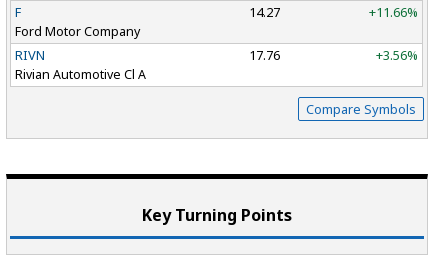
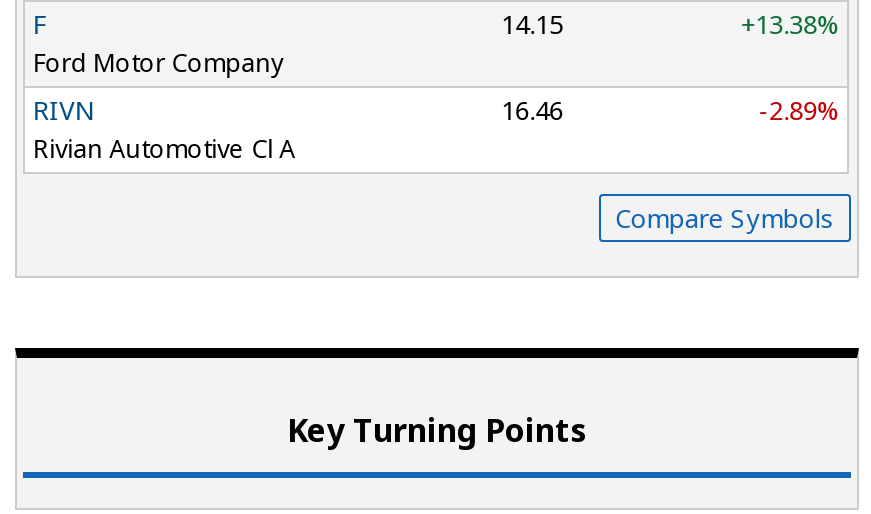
[249,3,280,21] 14.27 -> [501,7,563,43] 14.15
[369,3,418,21] +11.66% -> [741,7,839,43] +13.38%
[249,46,280,64] 17.76 -> [501,93,563,129] 16.46
[376,46,418,64] +3.56% -> [759,93,839,129] -2.89%

